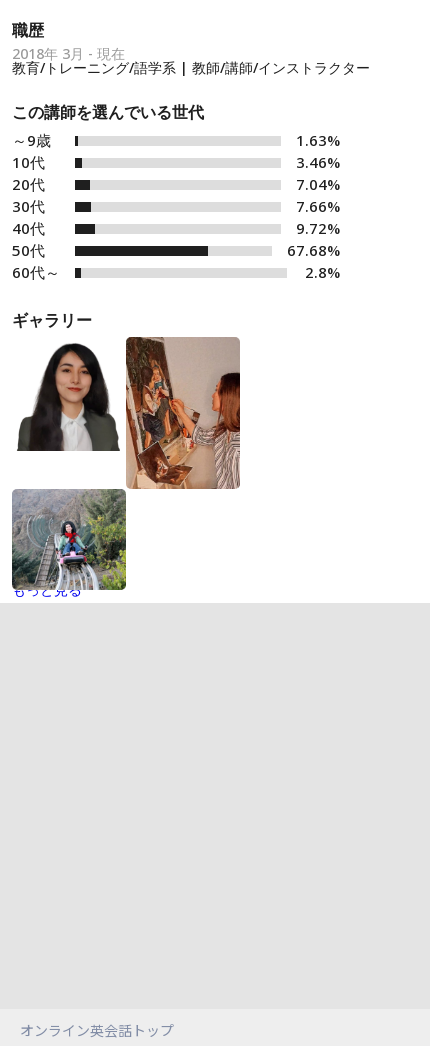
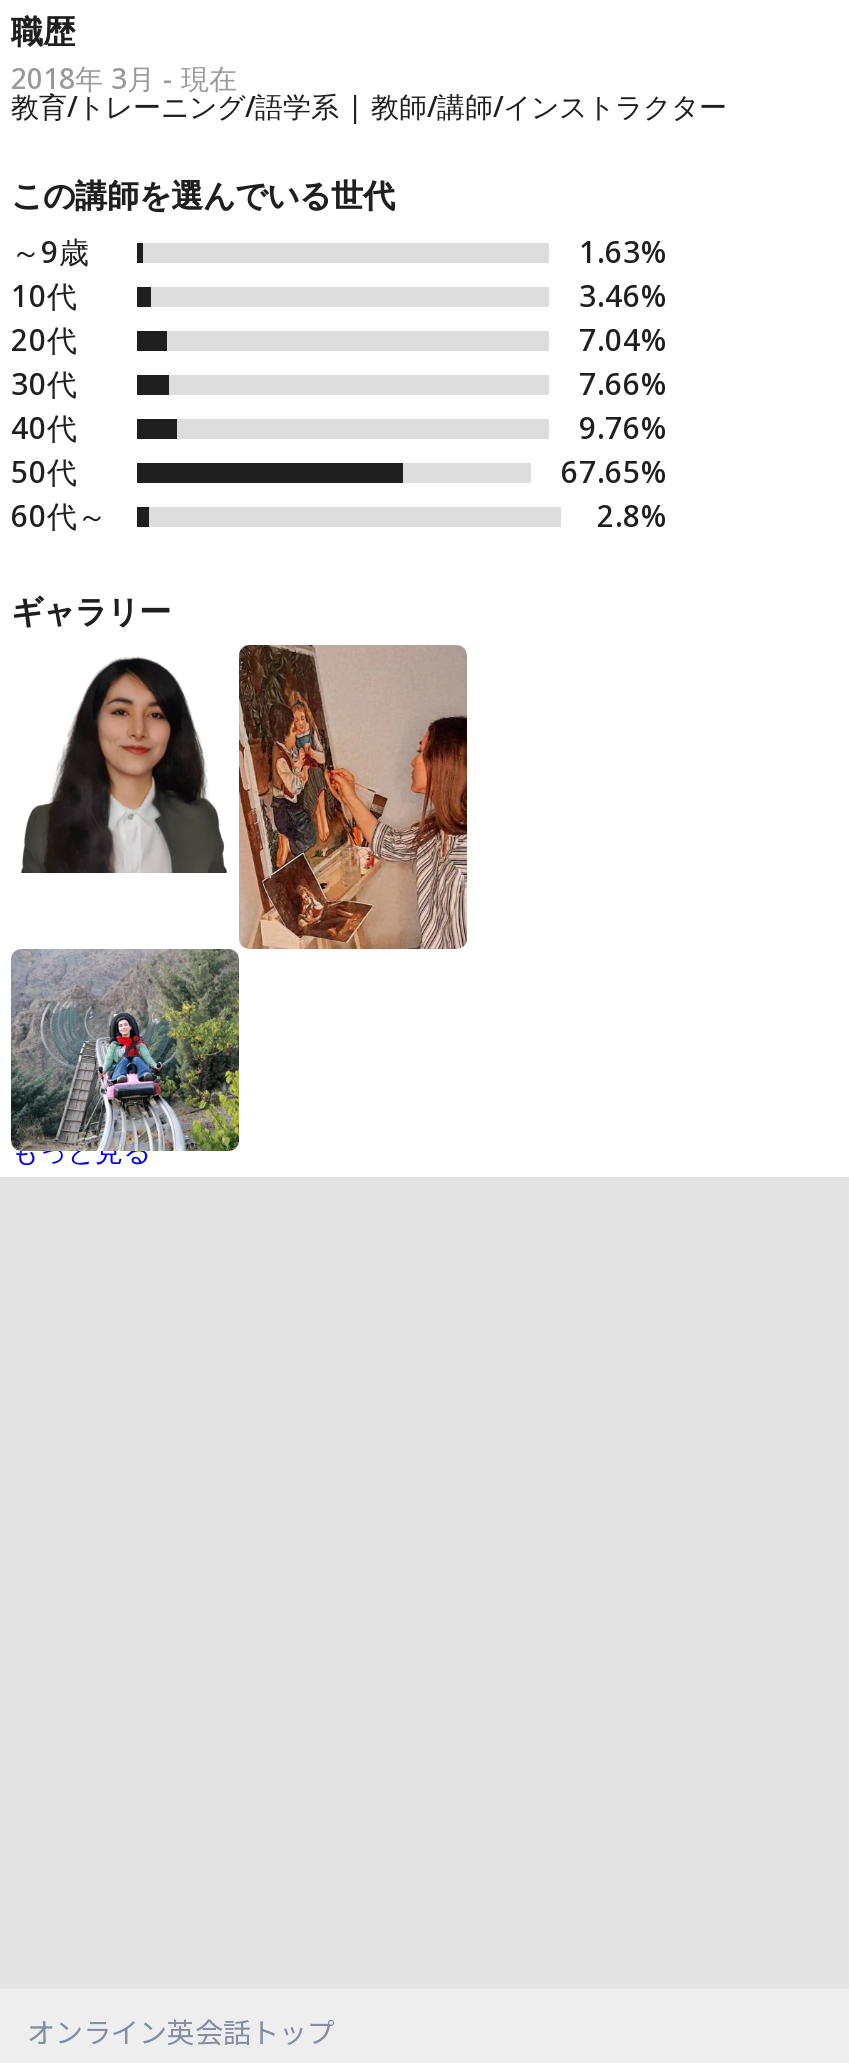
[296,218,340,238] 9.72% -> [579,407,667,447] 9.76%
[287,240,340,260] 67.68% -> [561,451,667,491] 67.65%

